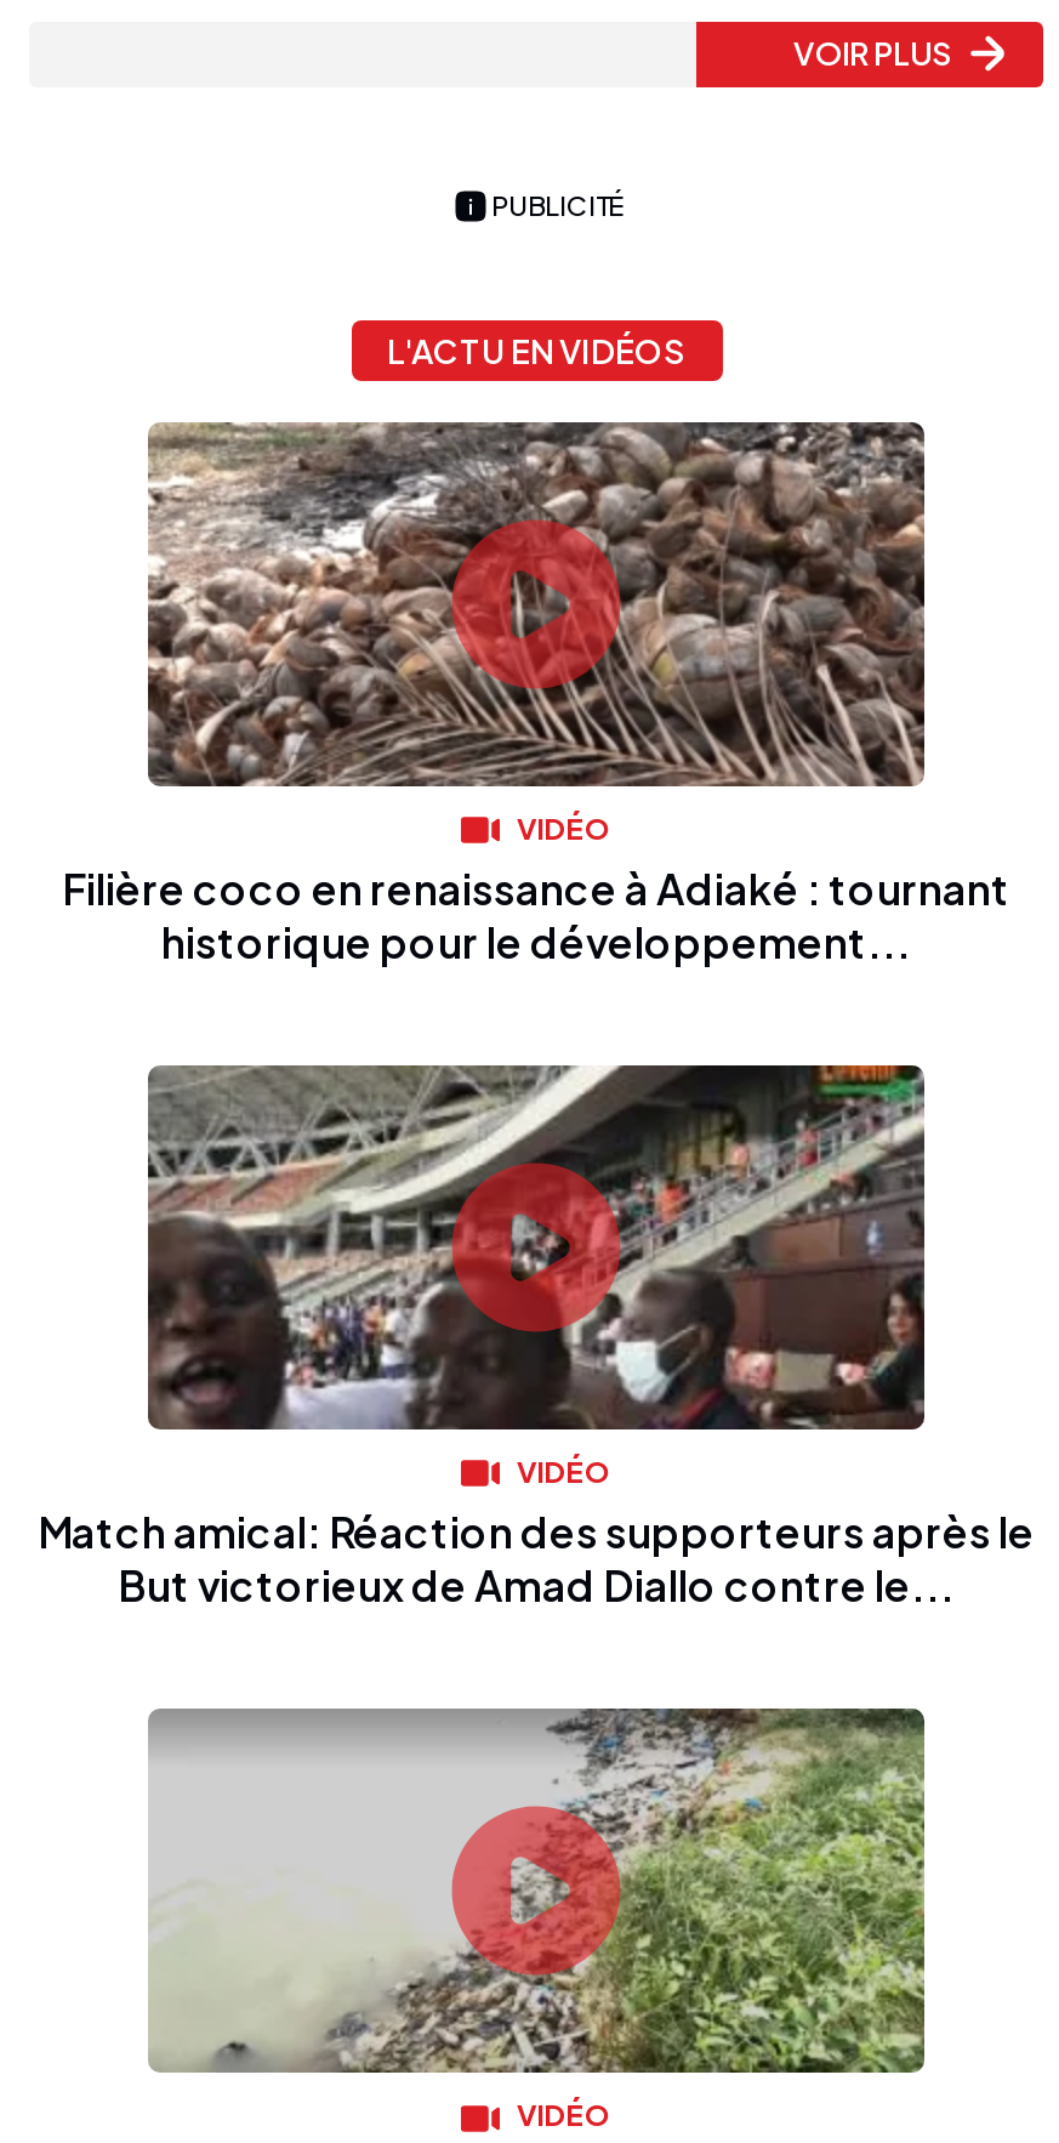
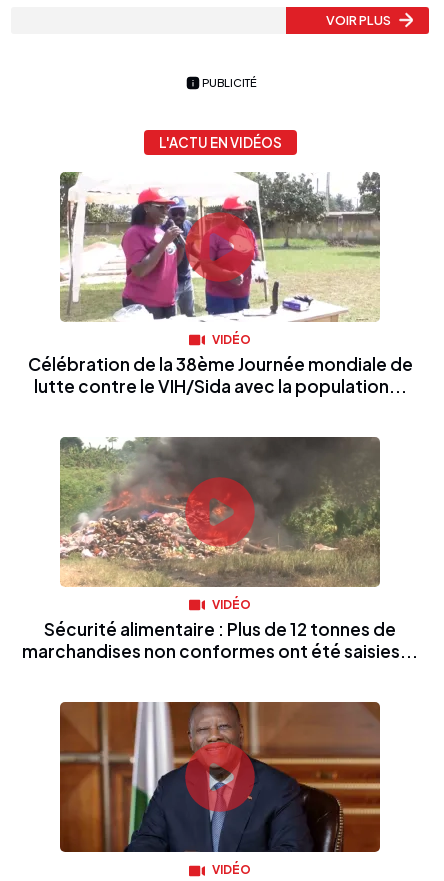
[62,420,1010,969] [image] | Filière coco en renaissance à Adiaké : tournant | historique pour le développement... -> [27,172,412,397] [image] | Célébration de la 38ème Journée mondiale de | lutte contre le VIH/Sida avec la population...
[38,1063,1035,1612] [image] | Match amical: Réaction des supporteurs après le | But victorieux de Amad Diallo contre le... -> [22,436,418,662] [image] | Sécurité alimentaire : Plus de 12 tonnes de | marchandises non conformes ont été saisies...
[148,1706,927,2075] [image] -> [59,701,381,853] [image]

